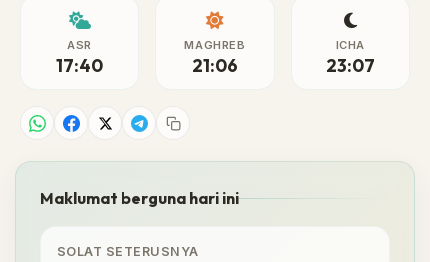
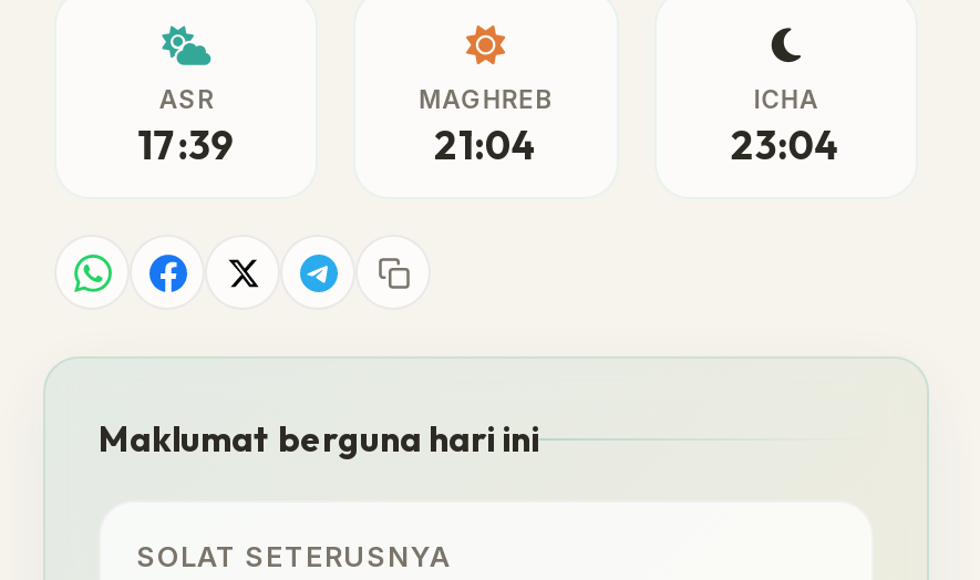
[56,53,103,76] 17:40 -> [138,118,235,169] 17:39
[192,53,238,76] 21:06 -> [434,118,538,169] 21:04
[326,53,375,76] 23:07 -> [730,118,841,169] 23:04

